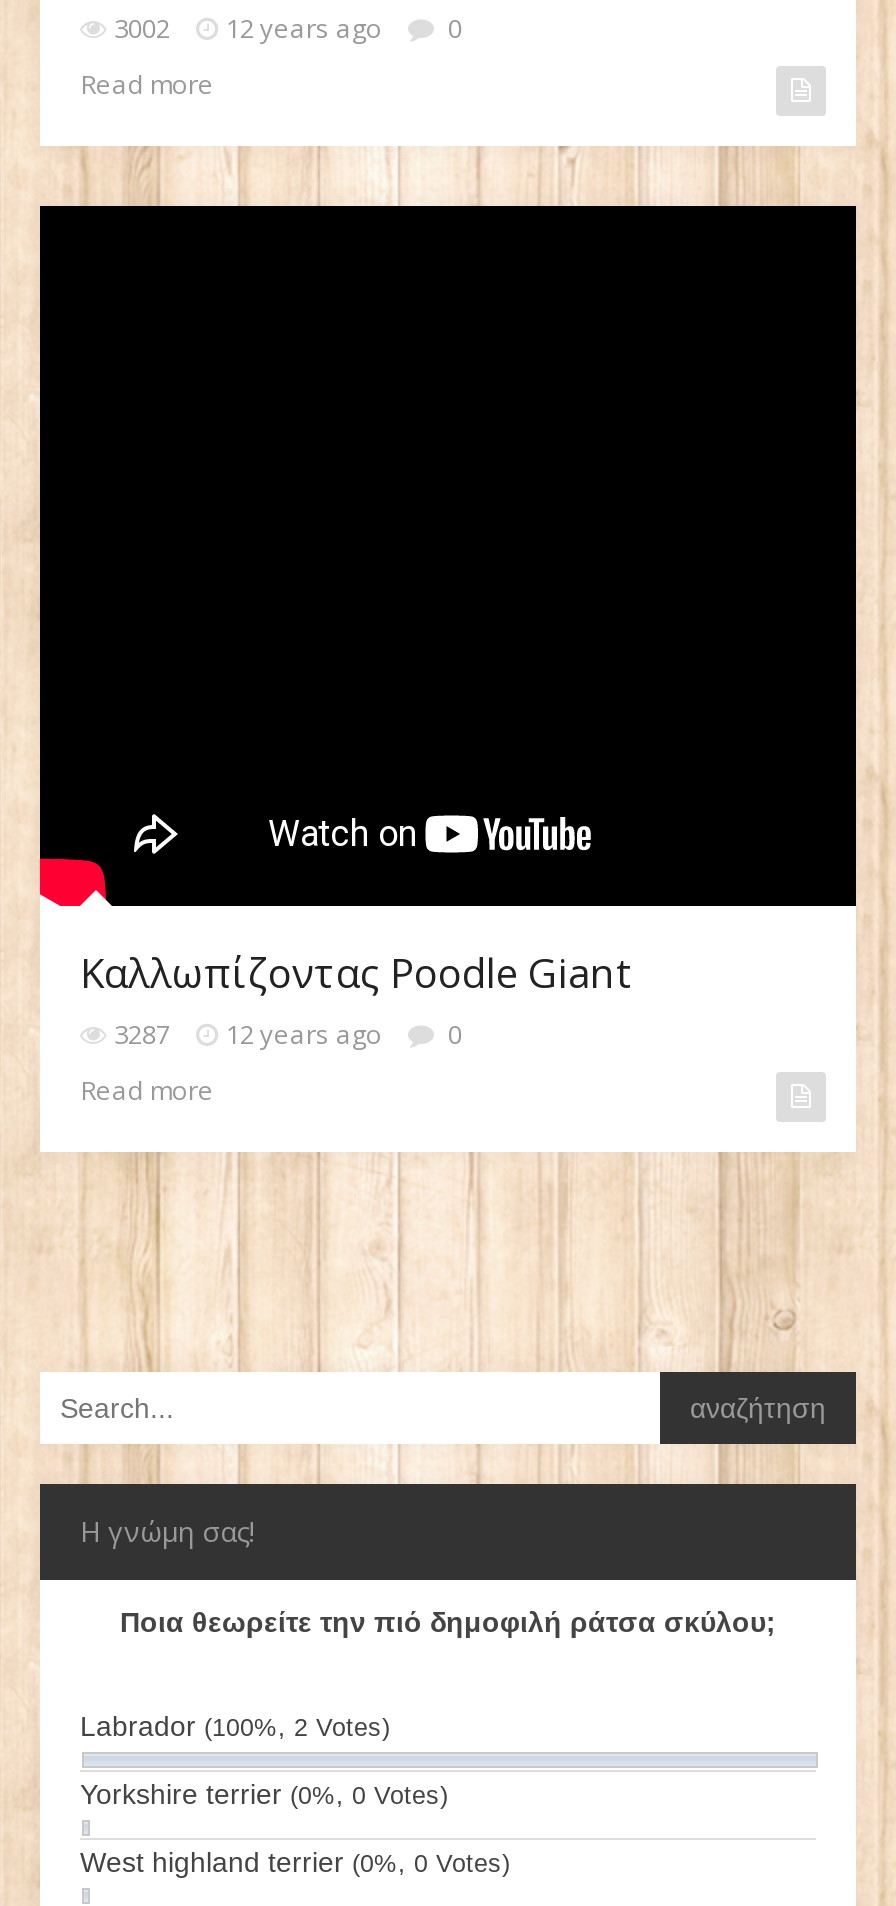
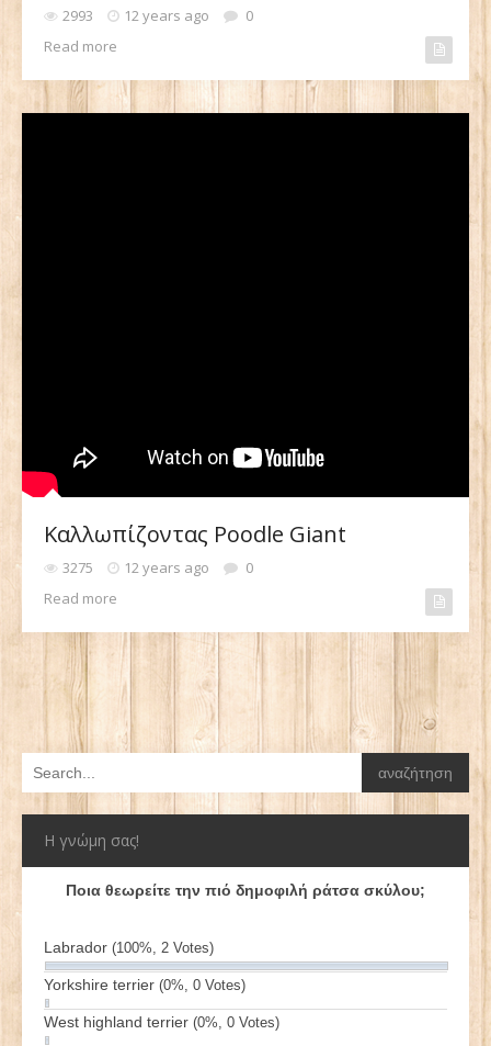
[114,10,462,46] 3002 12 years ago 0 -> [62,5,253,25] 2993 12 years ago 0
[114,1015,462,1051] 3287 12 years ago 0 -> [62,557,253,577] 3275 12 years ago 0

